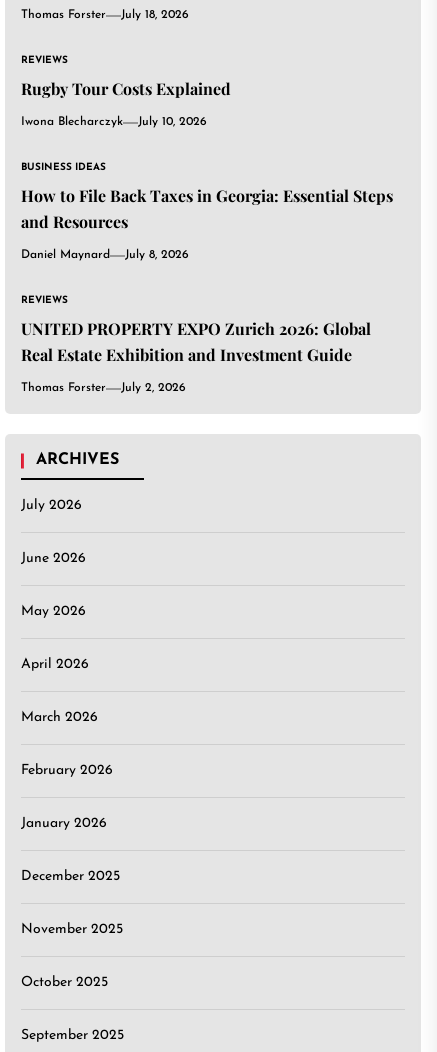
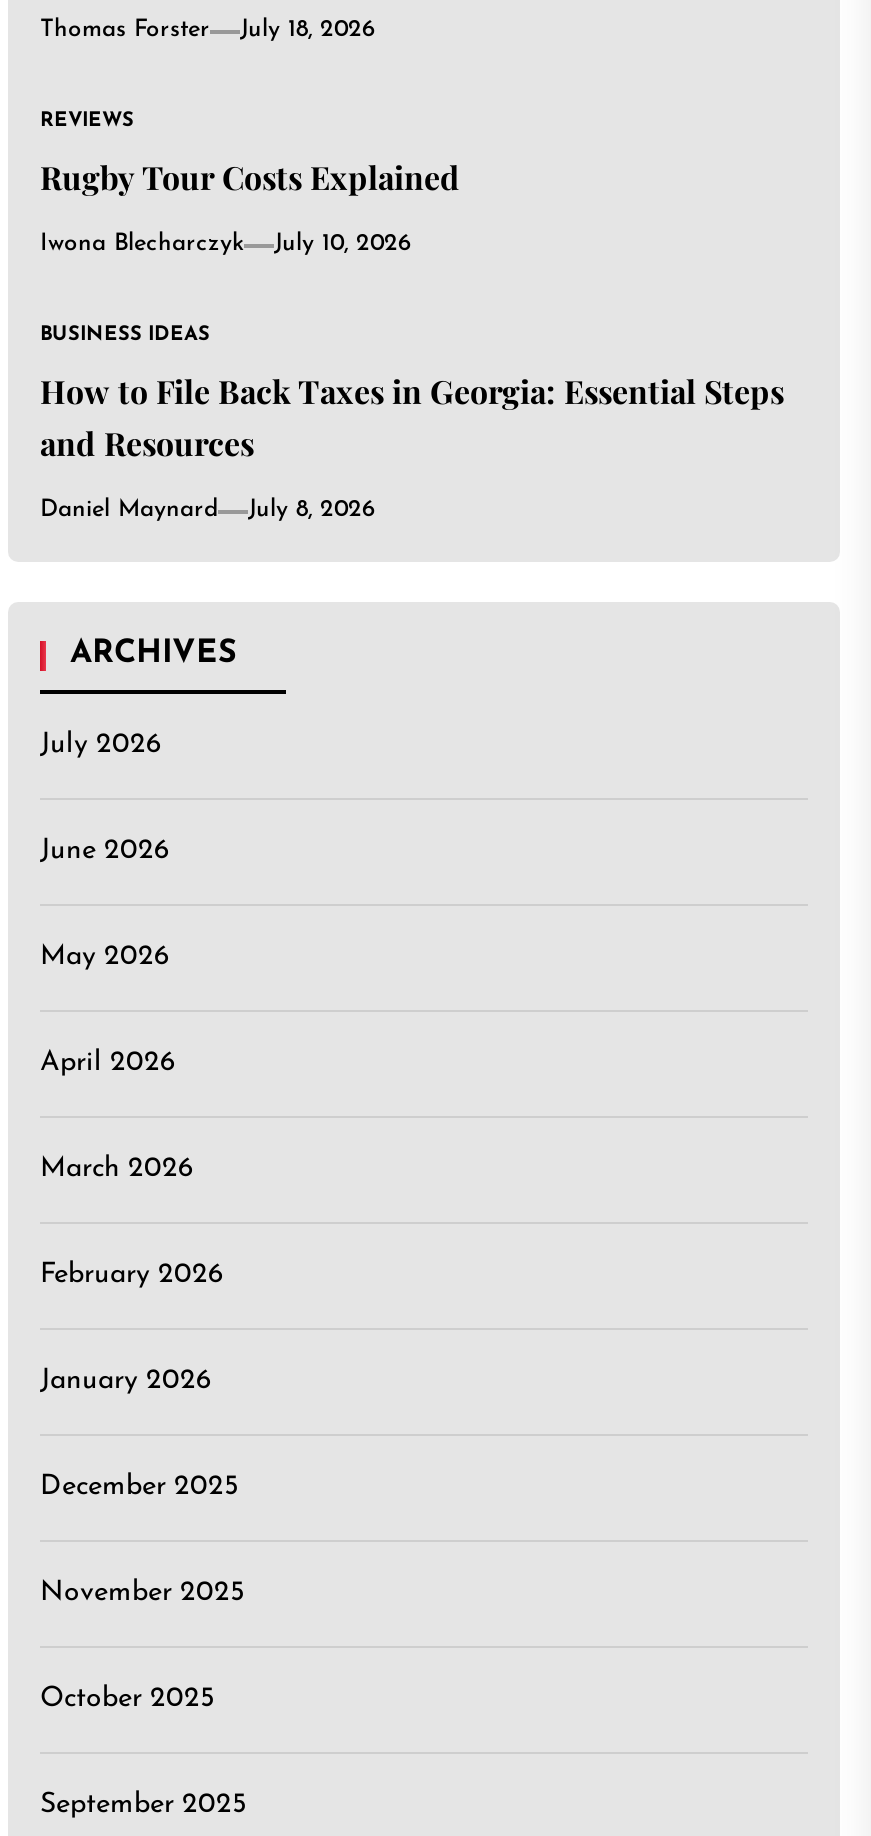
[21,295,371,394] REVIEWS | UNITED PROPERTY EXPO Zurich 2026: Global | Real Estate Exhibition and Investment Guide | Thomas Forster | July 2, 2026 -> none

